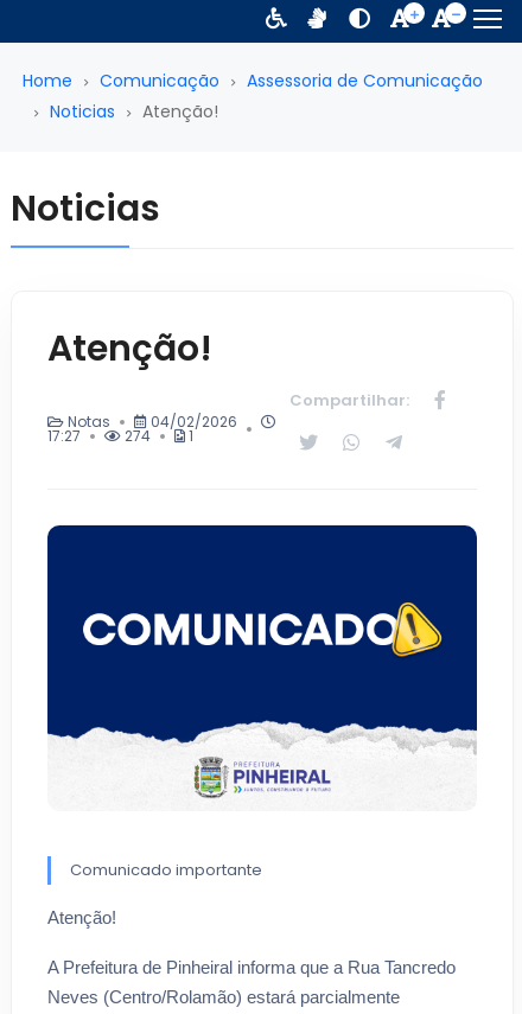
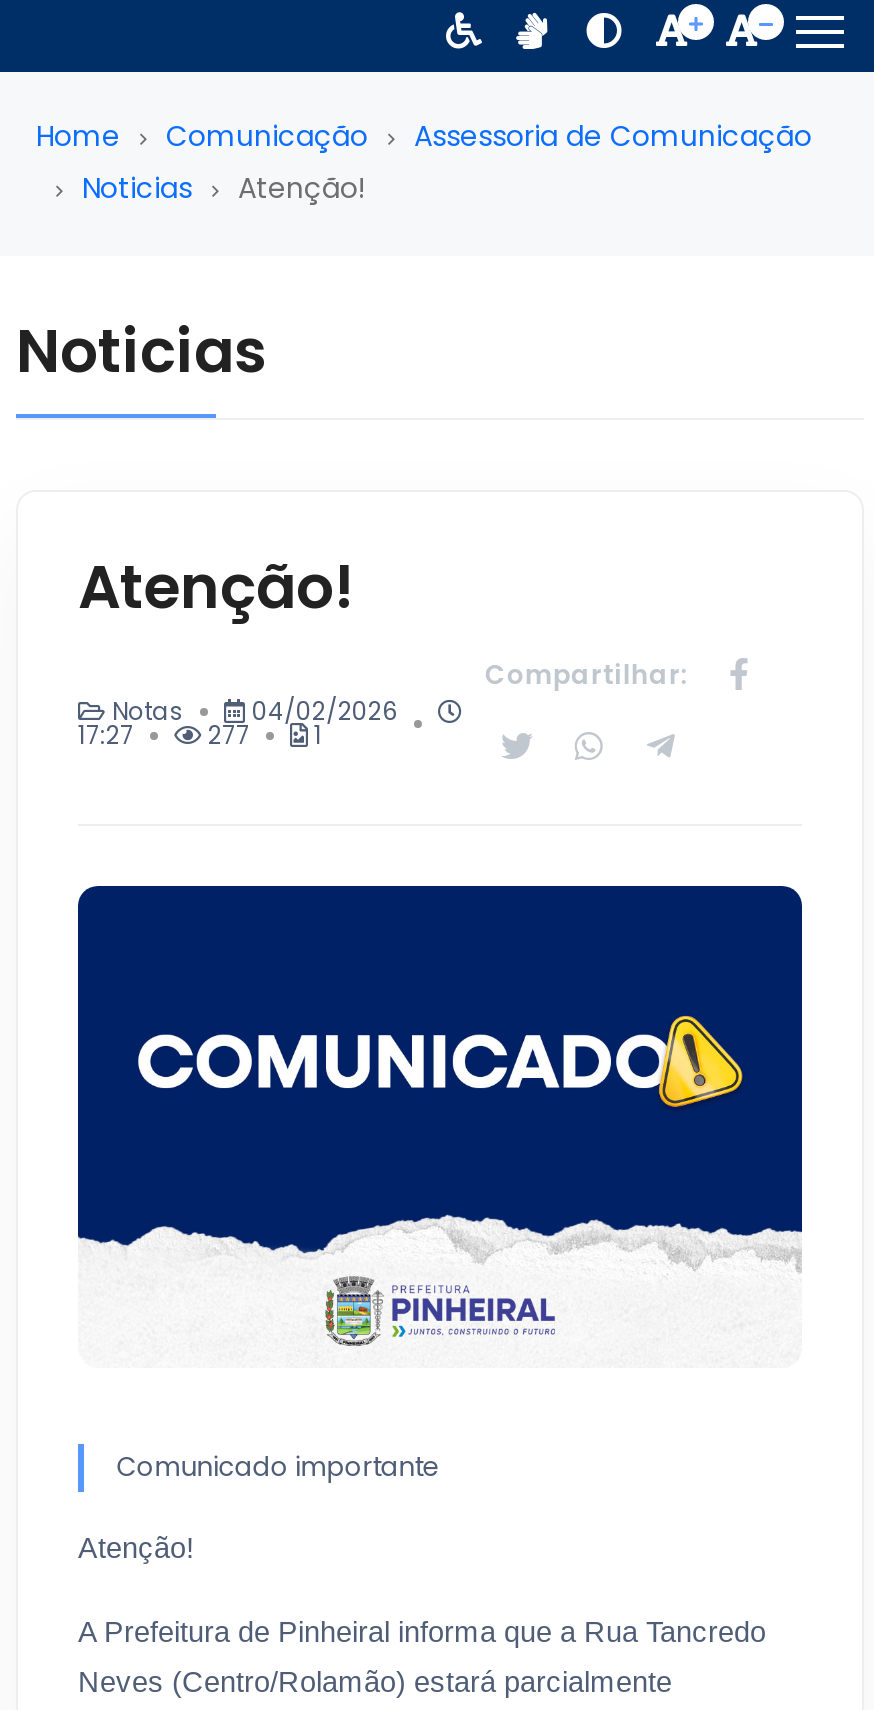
[125,426,193,446] 274 1 -> [208,718,322,752] 277 1

